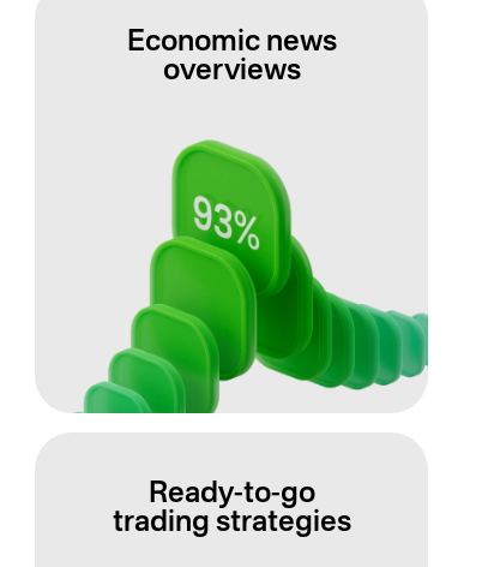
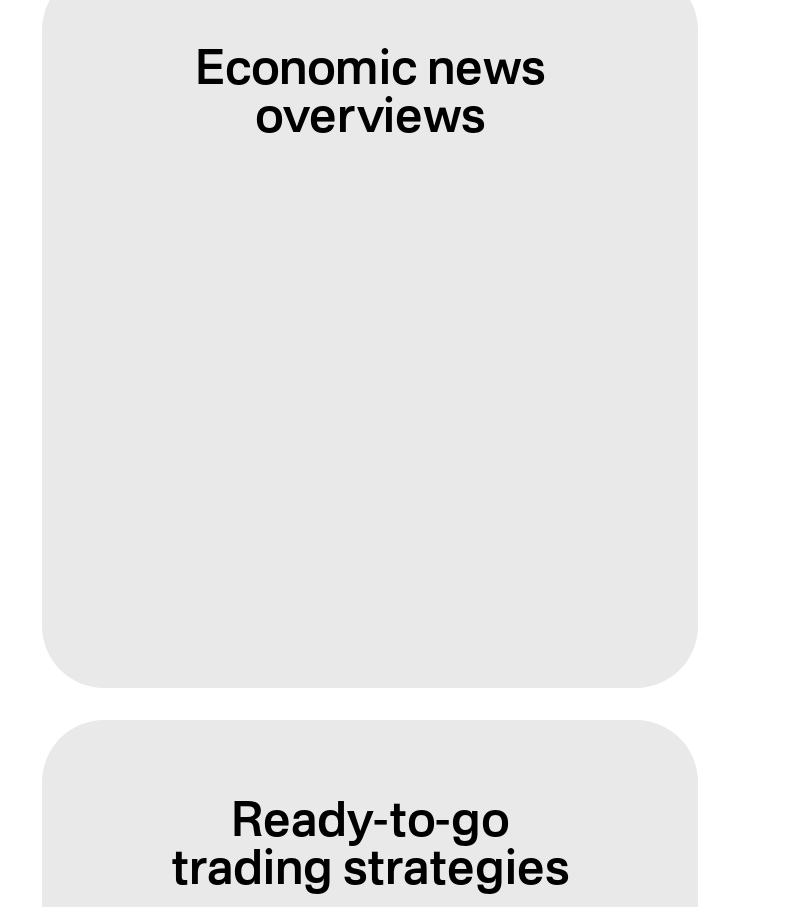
[78,139,429,414] [image] -> none

